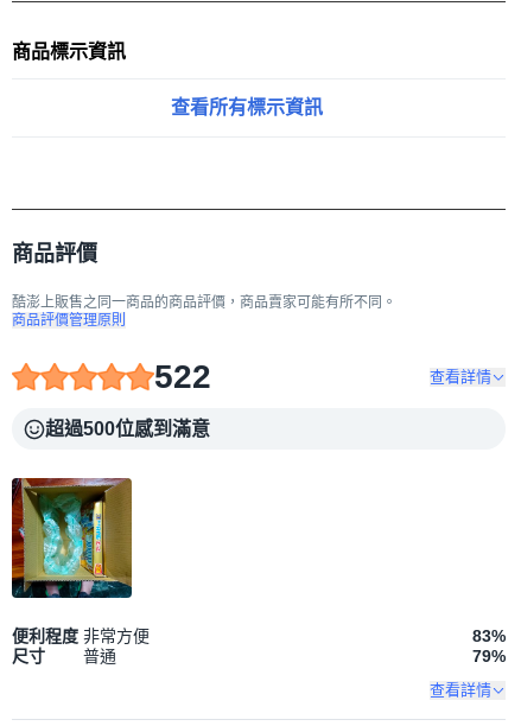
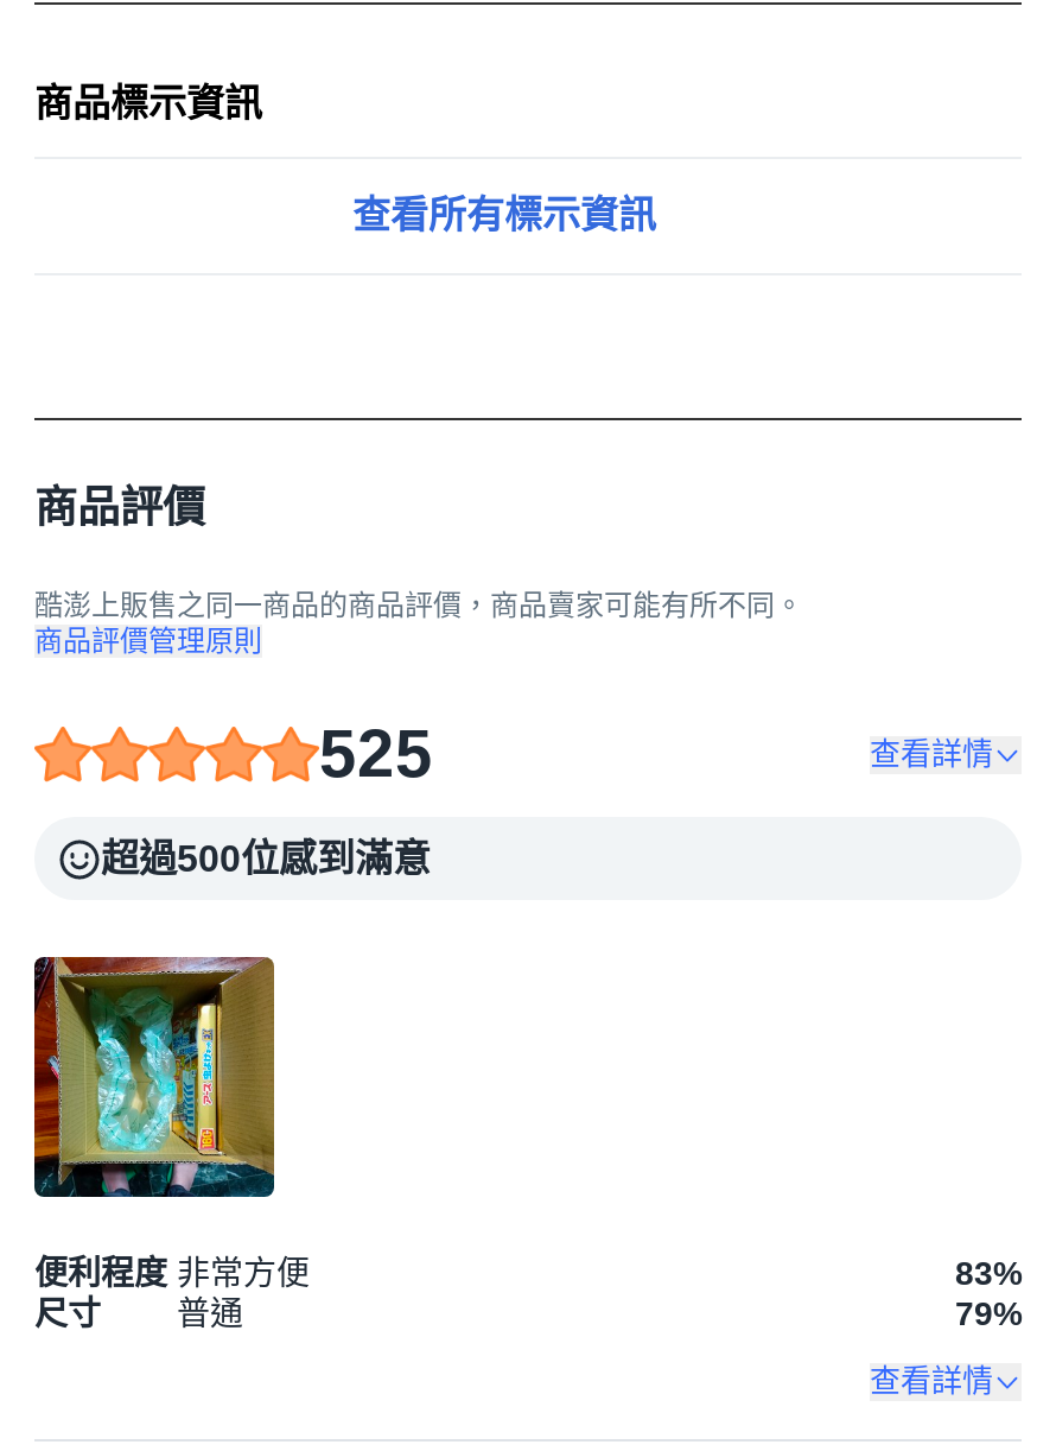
[154,358,211,395] 522 -> [319,718,433,791] 525

